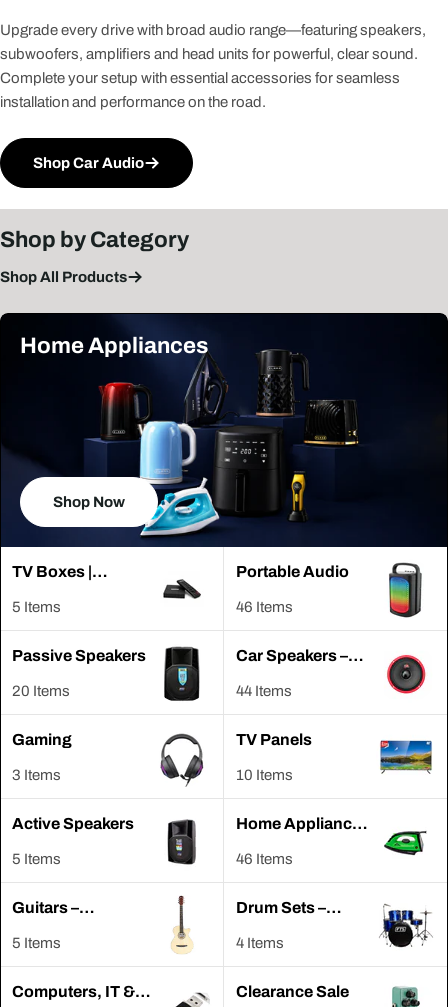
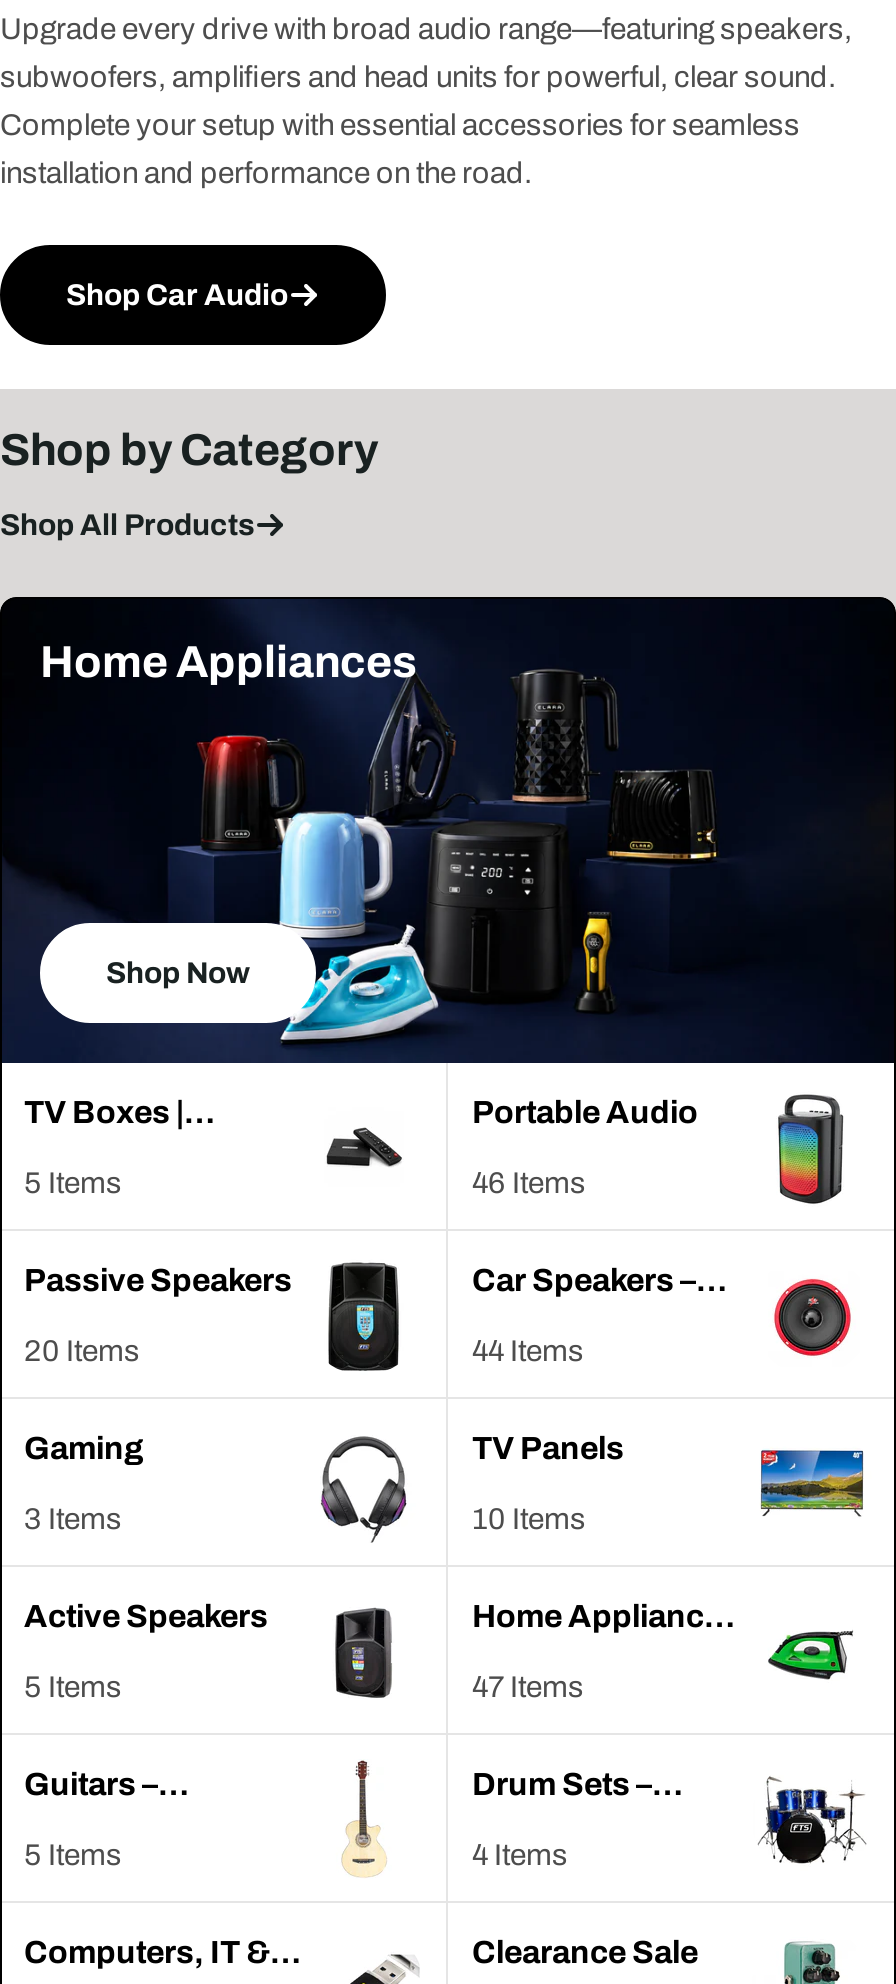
[236,851,293,867] 46 Items -> [472,1671,584,1703] 47 Items

